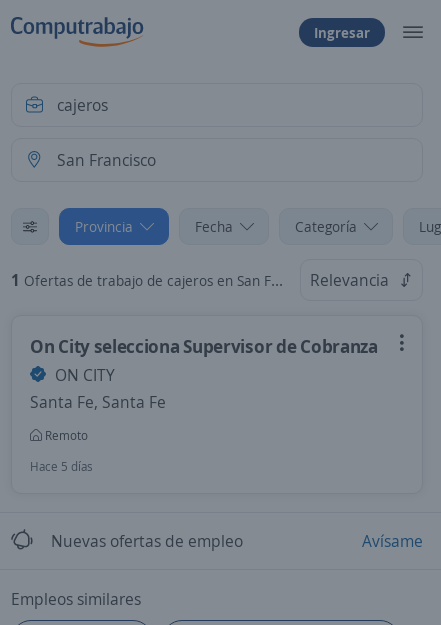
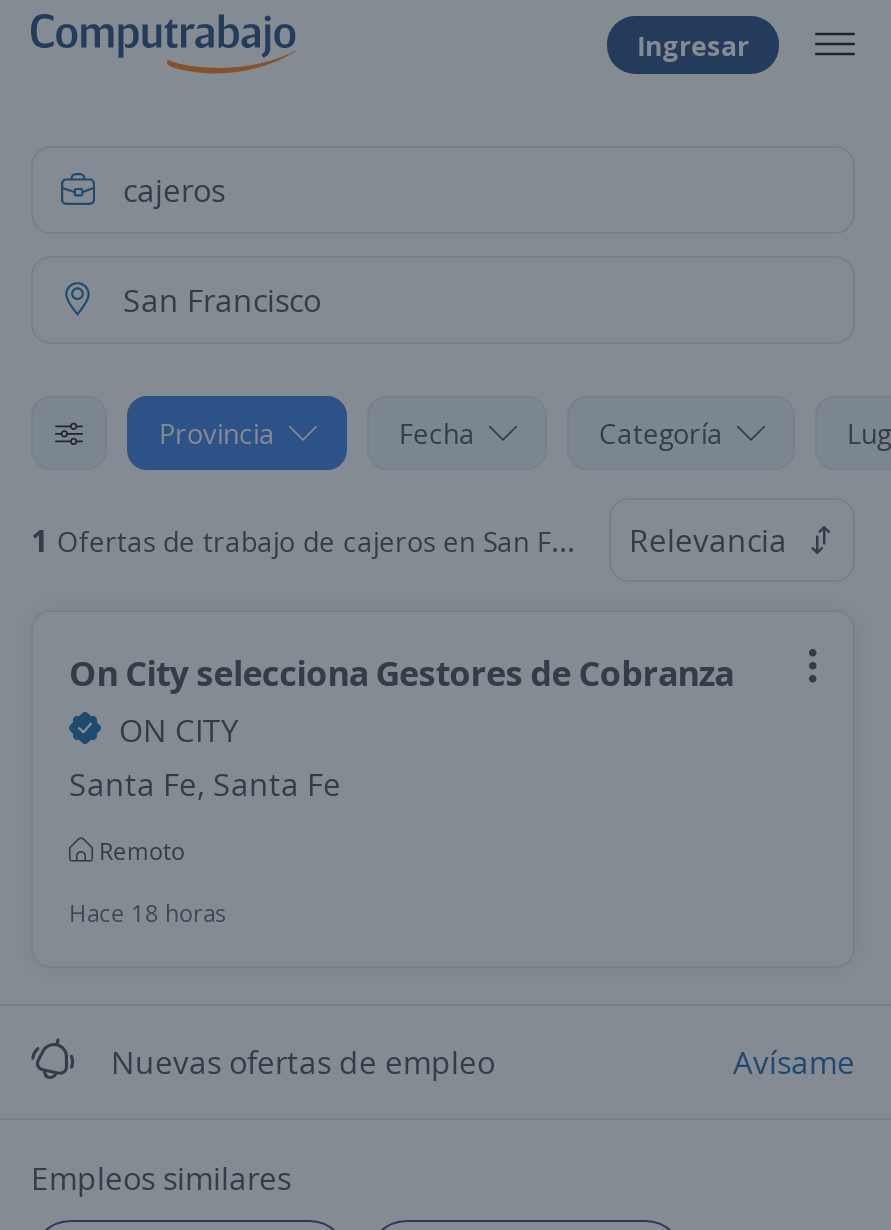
[30,334,378,358] On City selecciona Supervisor de Cobranza -> [69,648,734,696] On City selecciona Gestores de Cobranza
[30,458,93,475] Hace 5 días -> [69,896,227,930] Hace 18 horas

